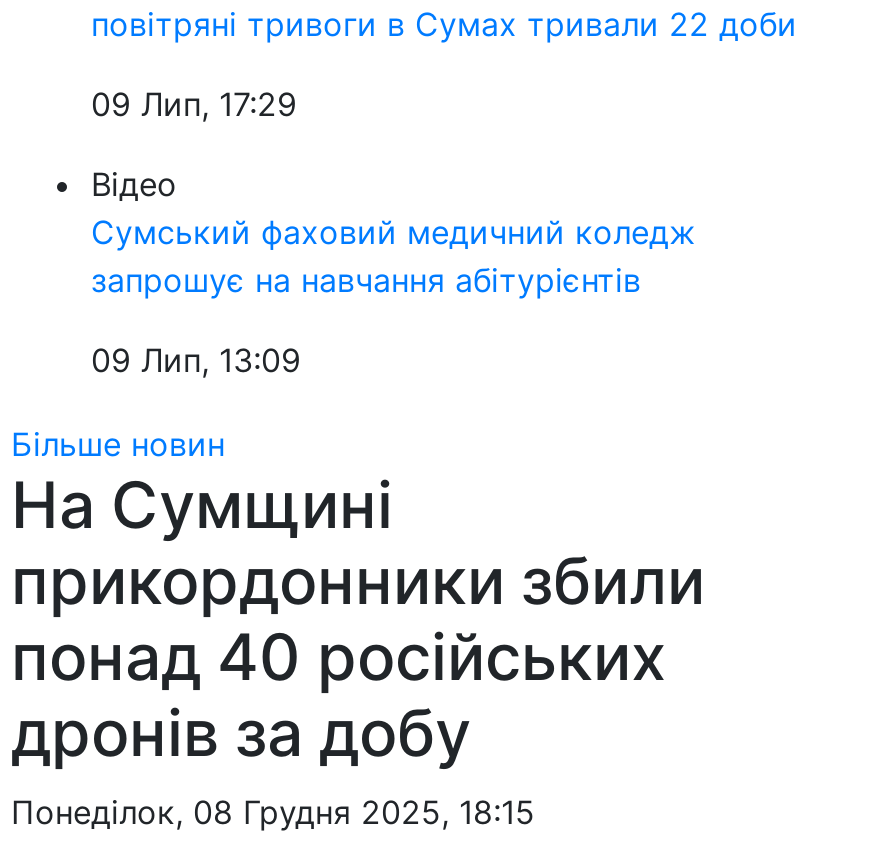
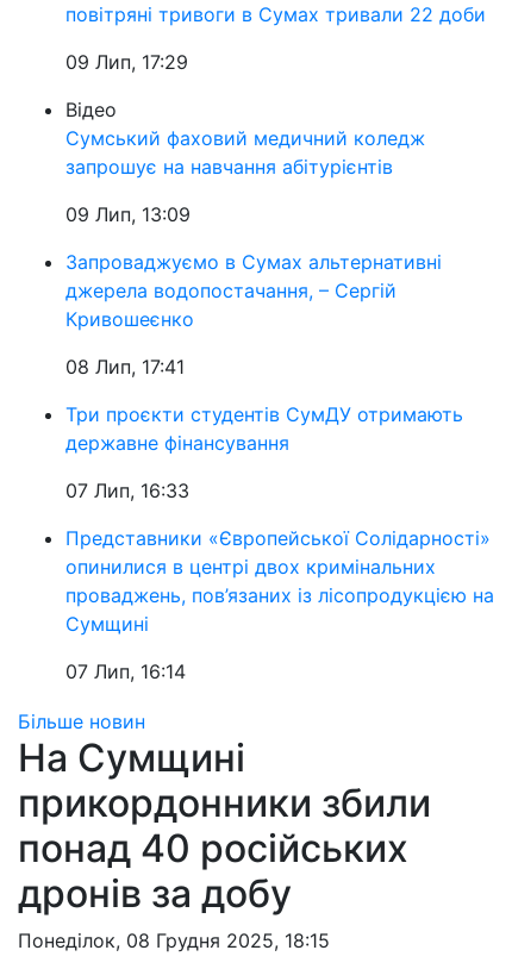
none -> [65,250,494,684] Запроваджуємо в Сумах альтернативні | джерела водопостачання, – Сергій | Кривошеєнко | 08 Лип, 17:41 | Три проєкти студентів СумДУ отримають | державне фінансування | 07 Лип, 16:33 | Представники «Європейської Солідарності» | опинилися в центрі двох кримінальних | проваджень, пов’язаних із лісопродукцією на | Сумщині | 07 Лип, 16:14

